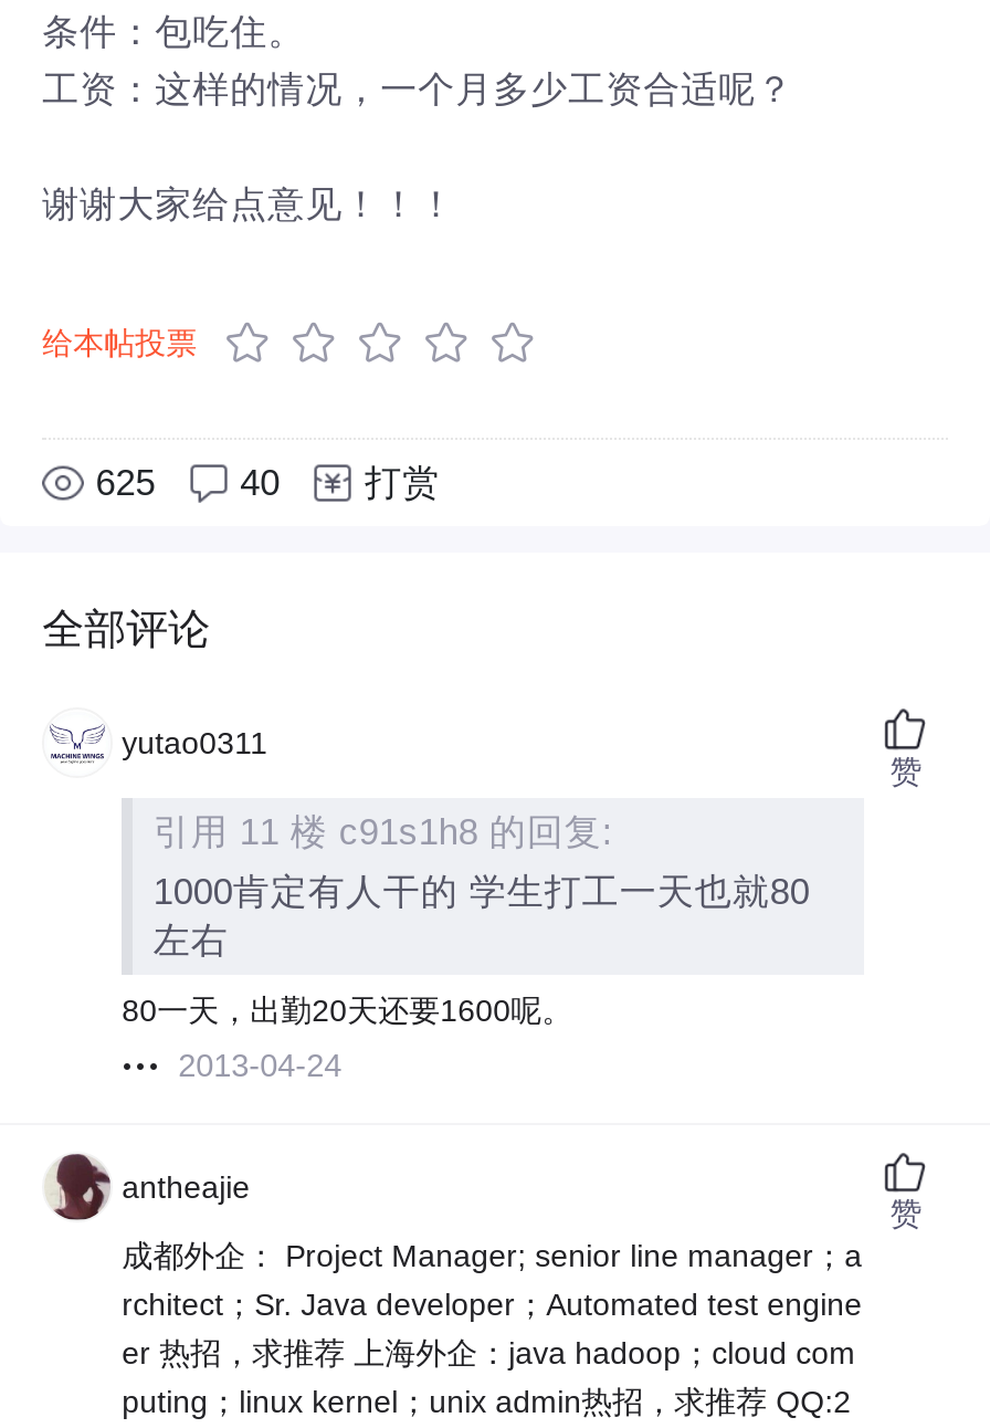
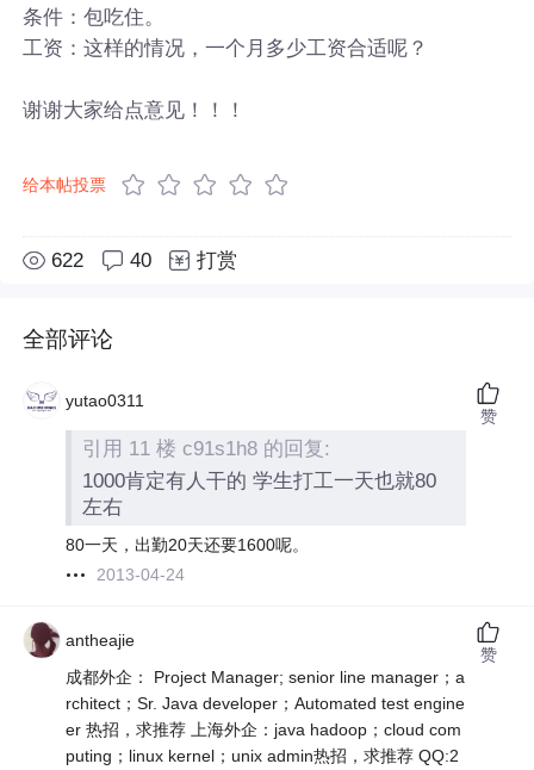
[95,463,155,505] 625 -> [51,249,84,272] 622

